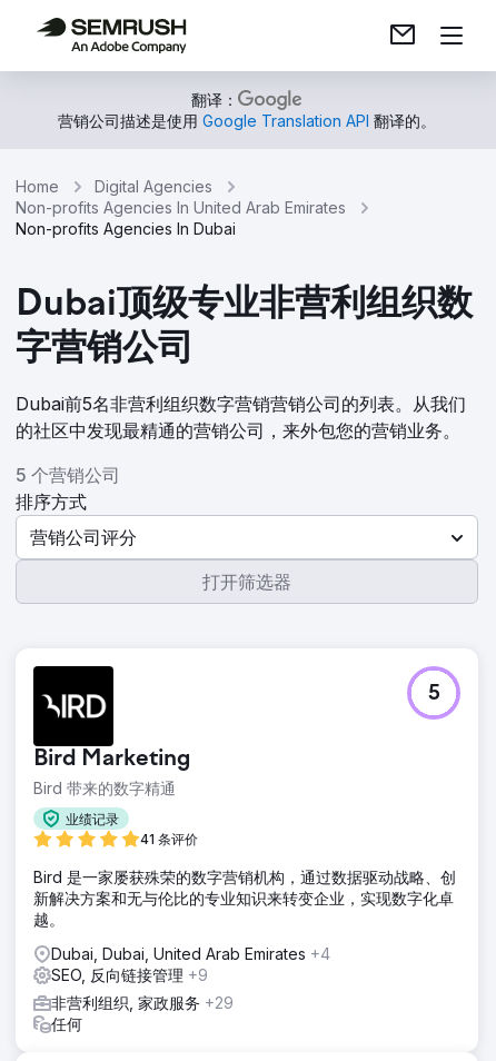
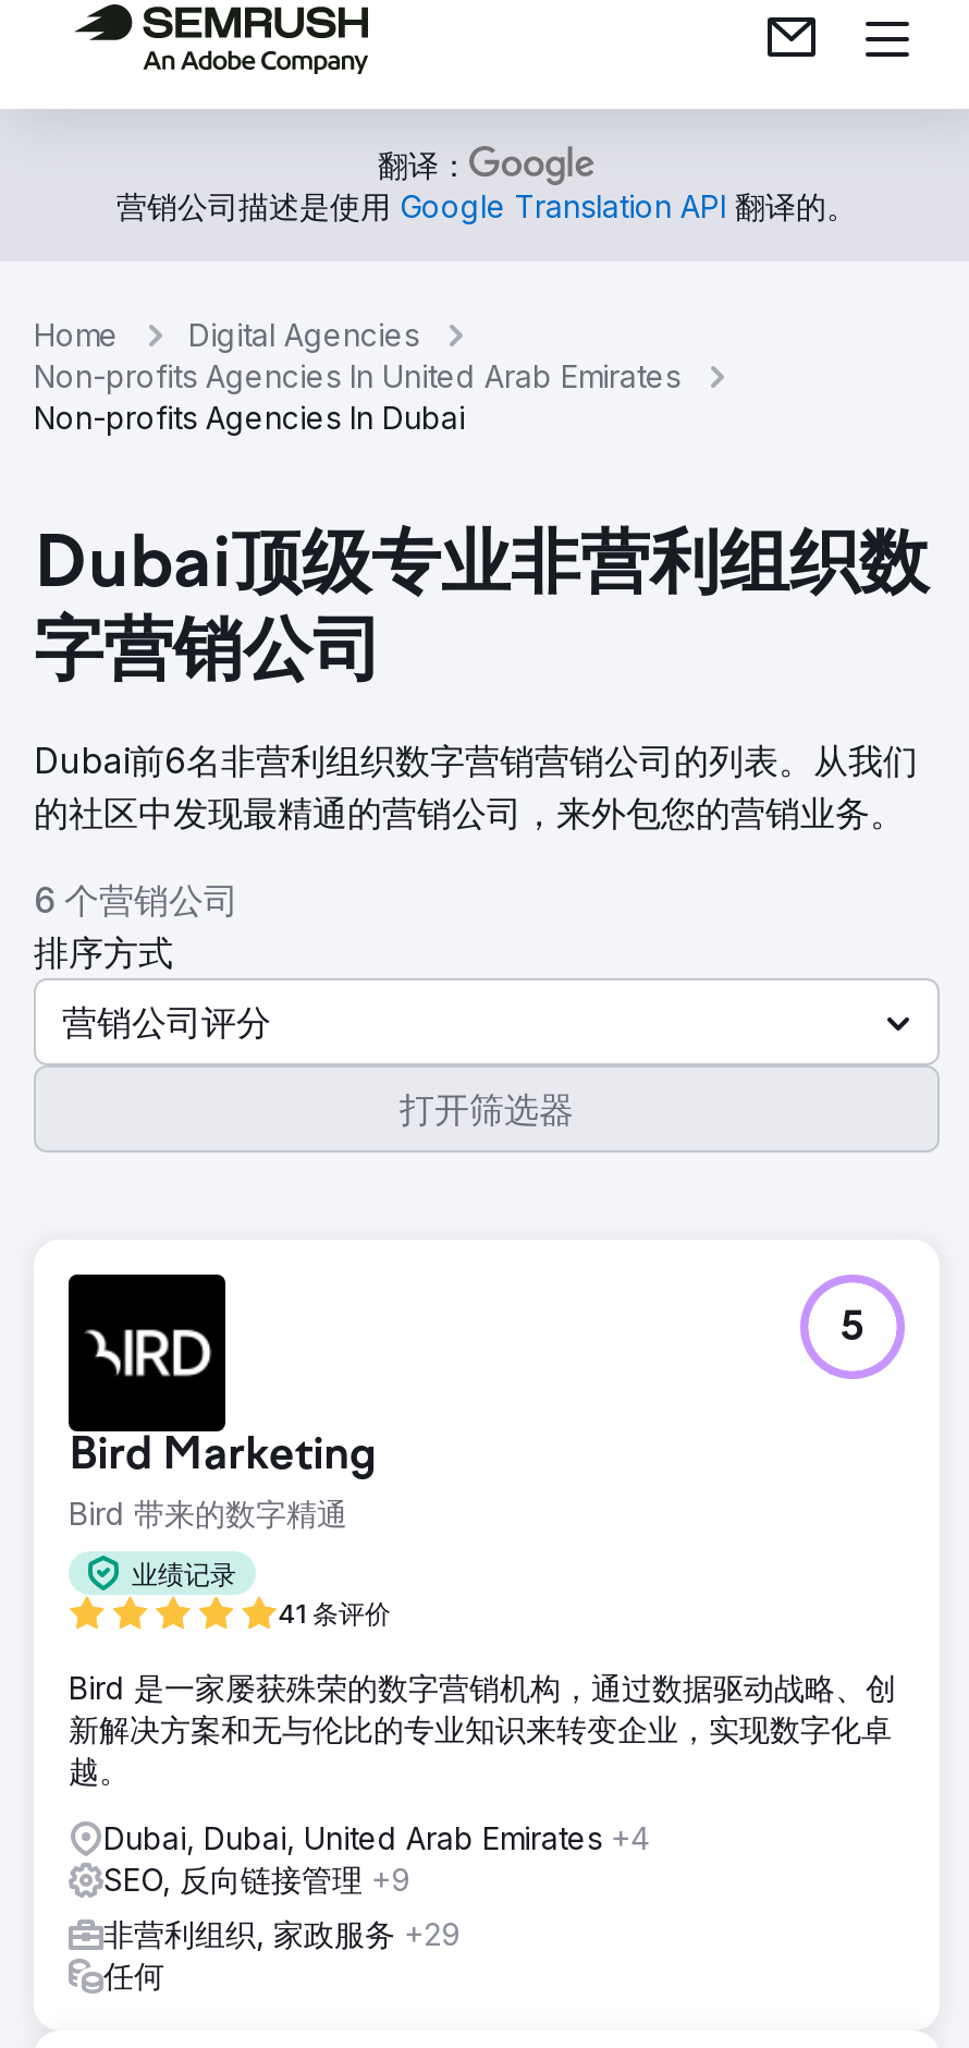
[16,393,466,415] Dubai前5名非营利组织数字营销营销公司的列表。从我们 -> [34,739,918,782] Dubai前6名非营利组织数字营销营销公司的列表。从我们
[16,464,120,486] 5 个营销公司 -> [34,878,238,922] 6 个营销公司

